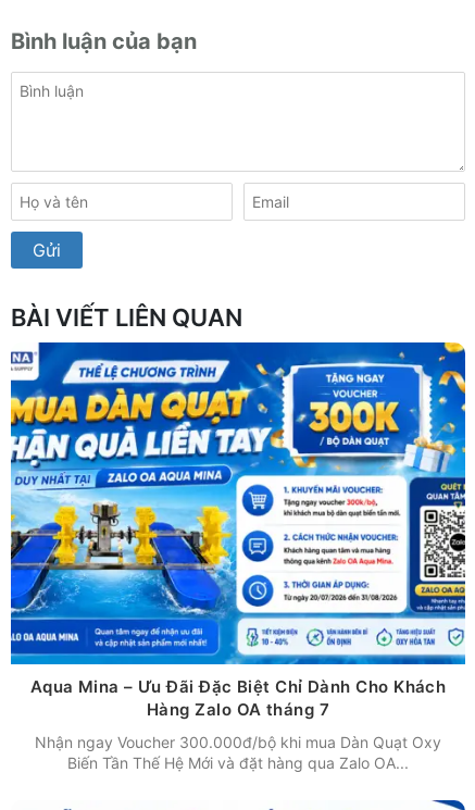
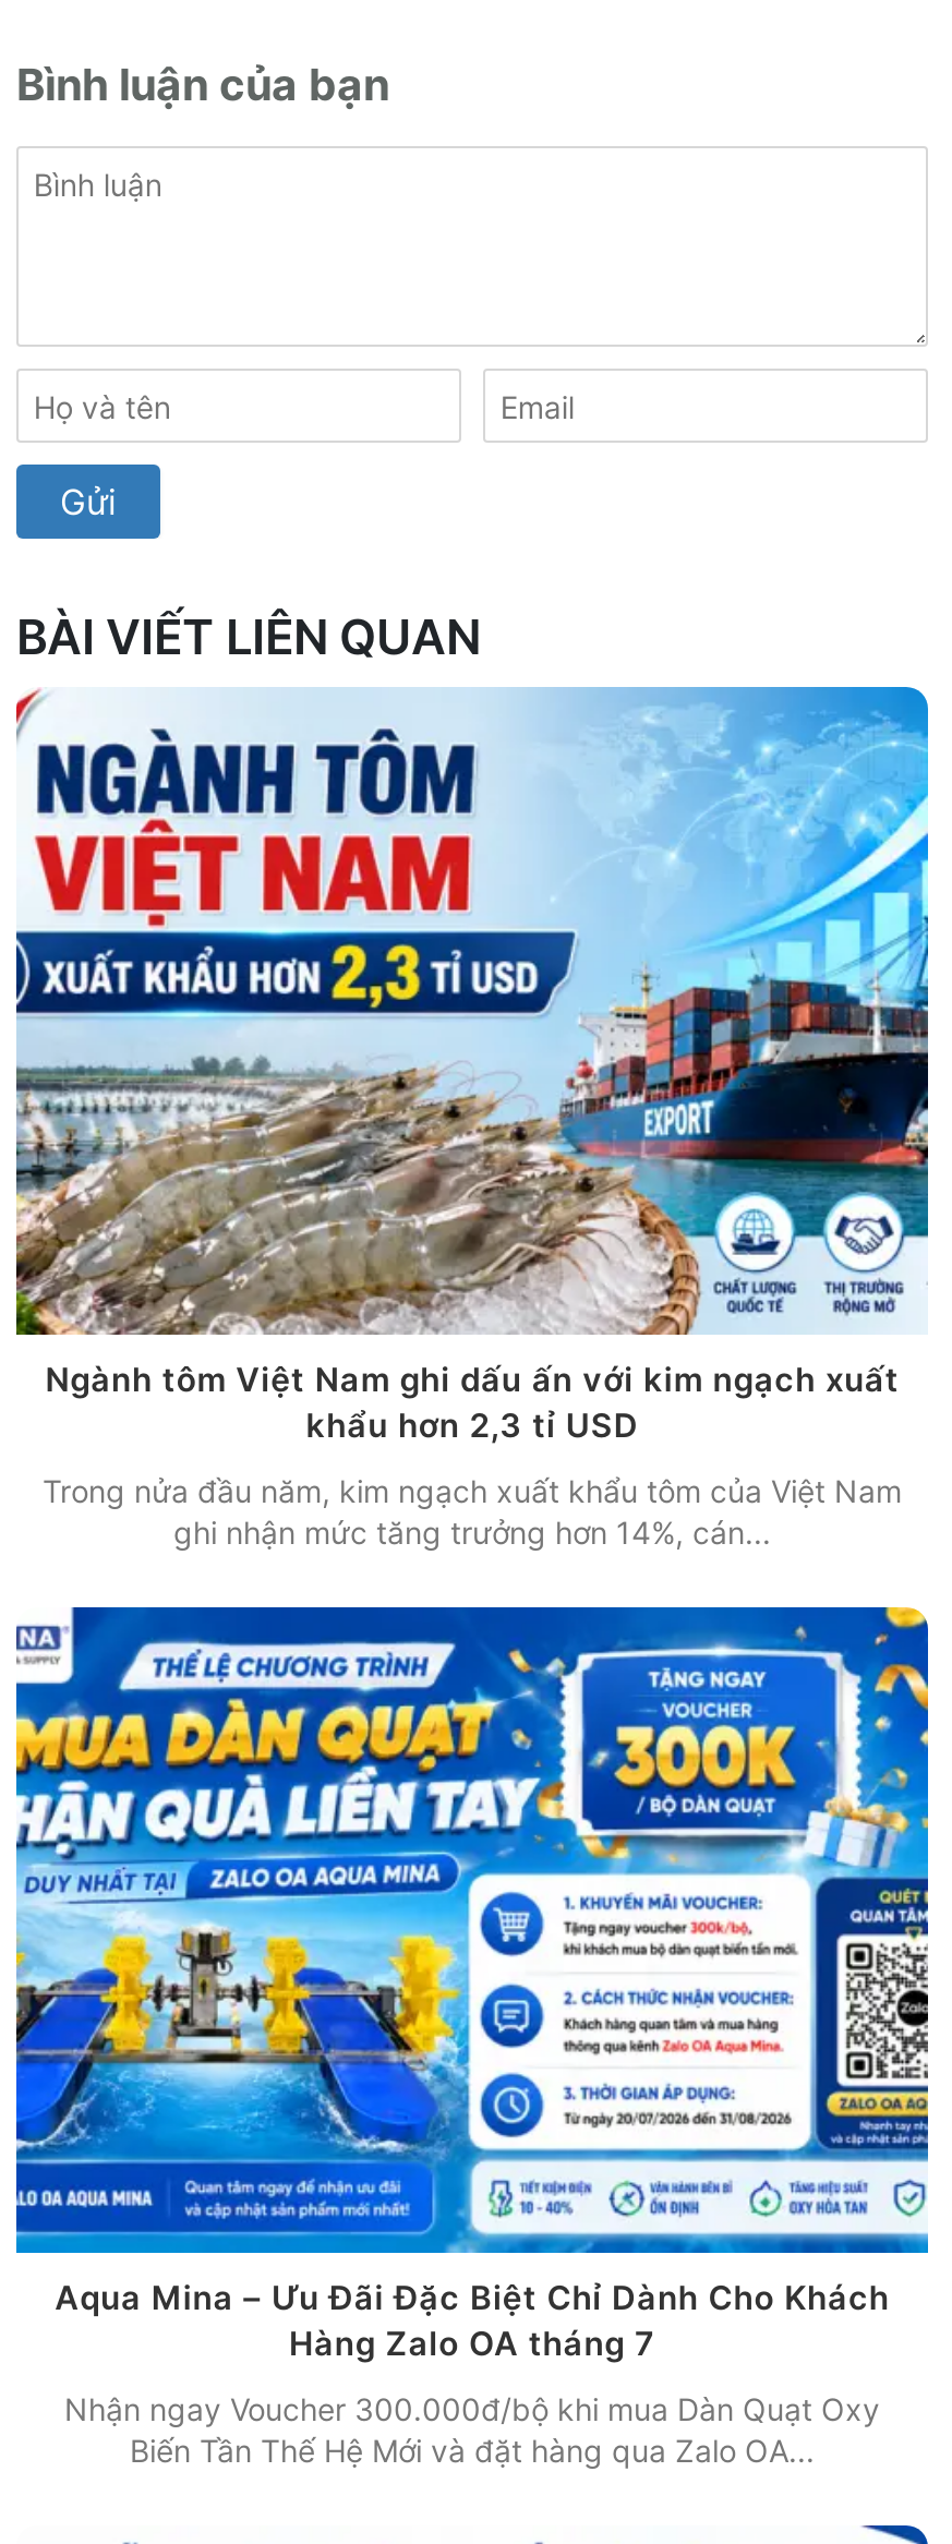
none -> [14,684,930,1549] [image] | Ngành tôm Việt Nam ghi dấu ấn với kim ngạch xuất | khẩu hơn 2,3 tỉ USD | Trong nửa đầu năm, kim ngạch xuất khẩu tôm của Việt Nam | ghi nhận mức tăng trưởng hơn 14%, cán...

